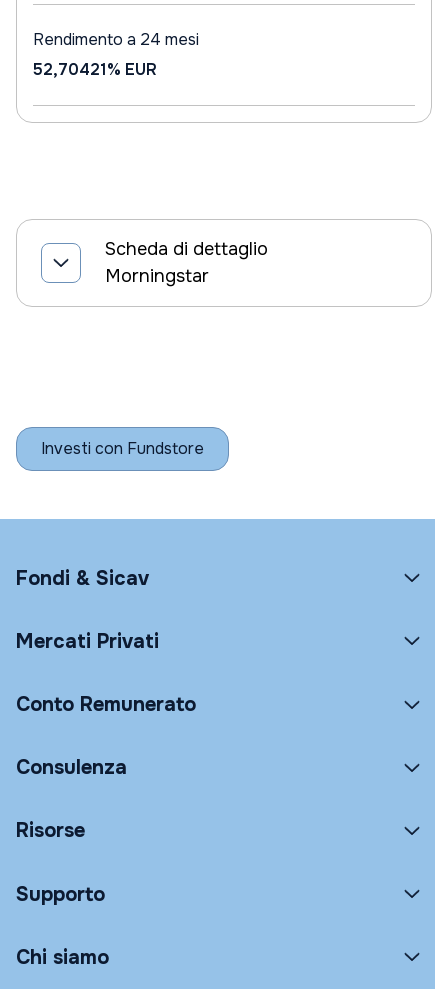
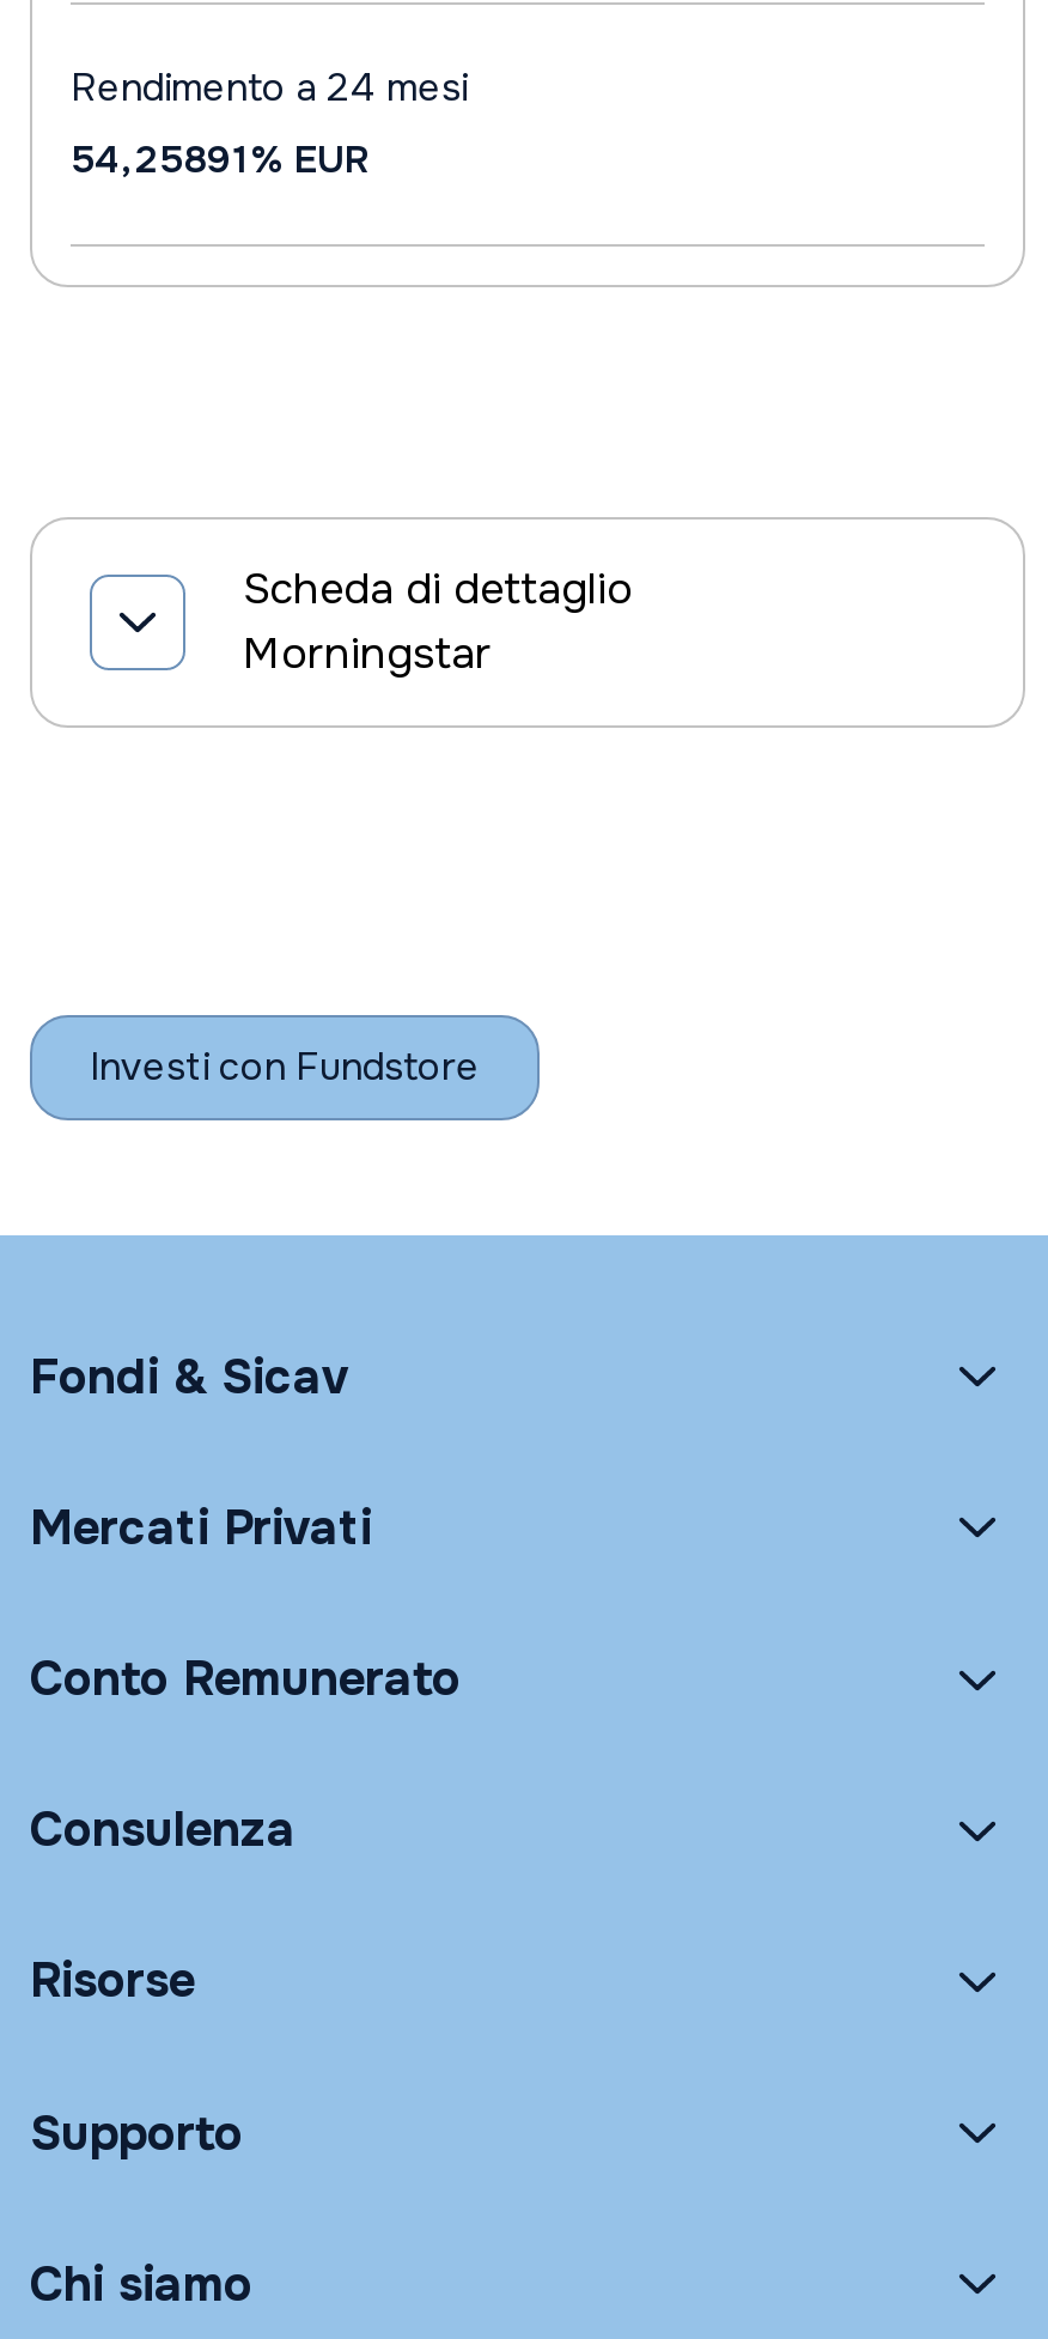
[33,59,157,80] 52,70421% EUR -> [71,134,370,184] 54,25891% EUR

